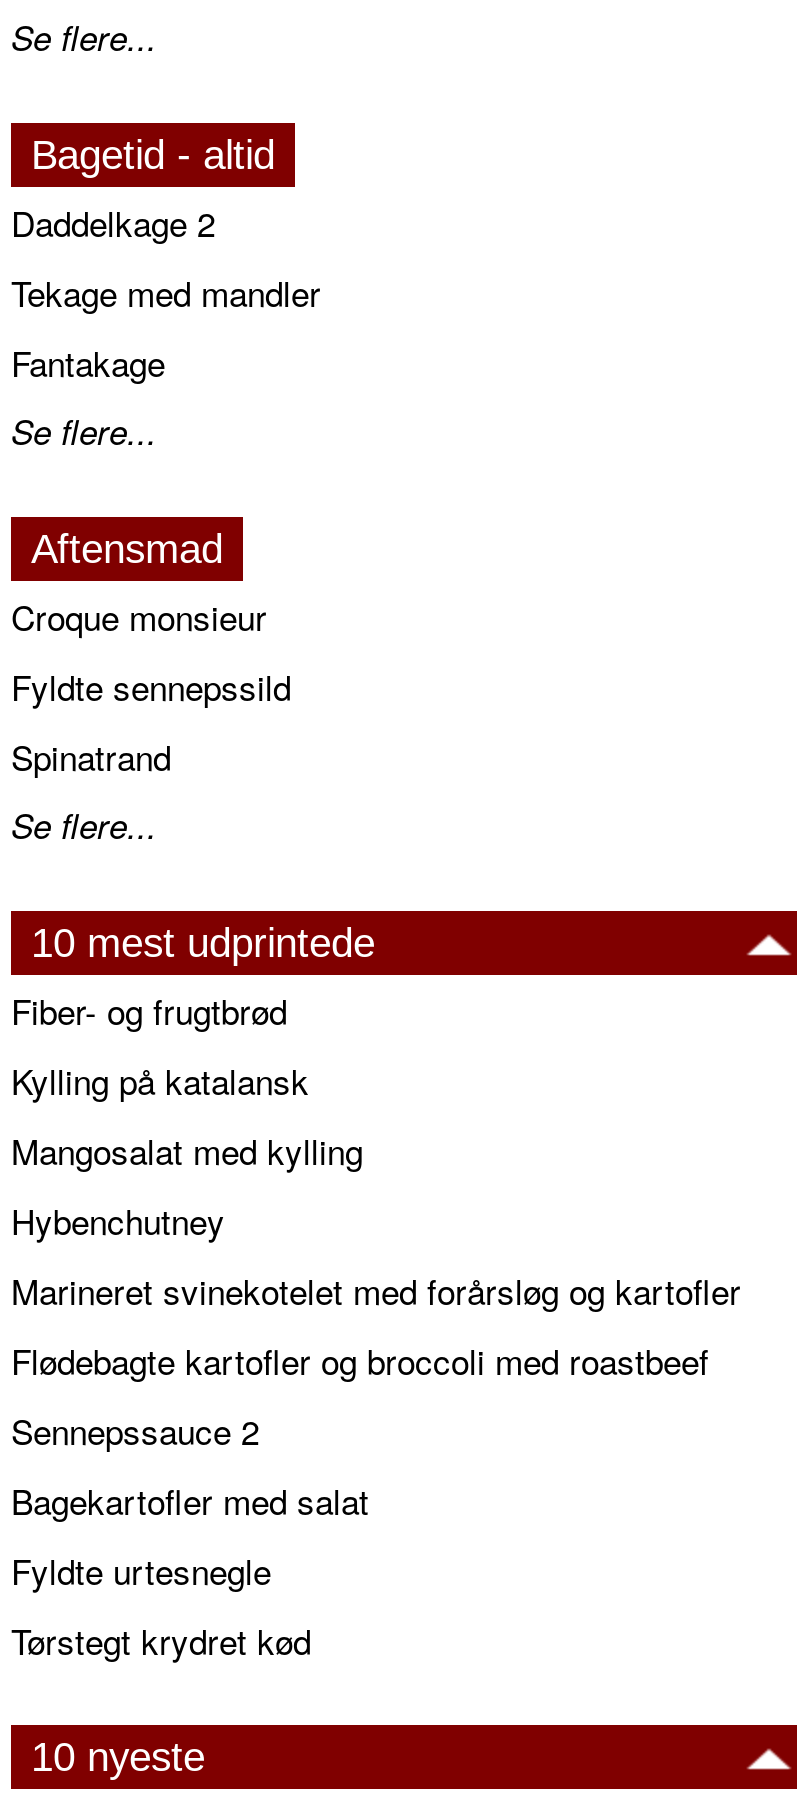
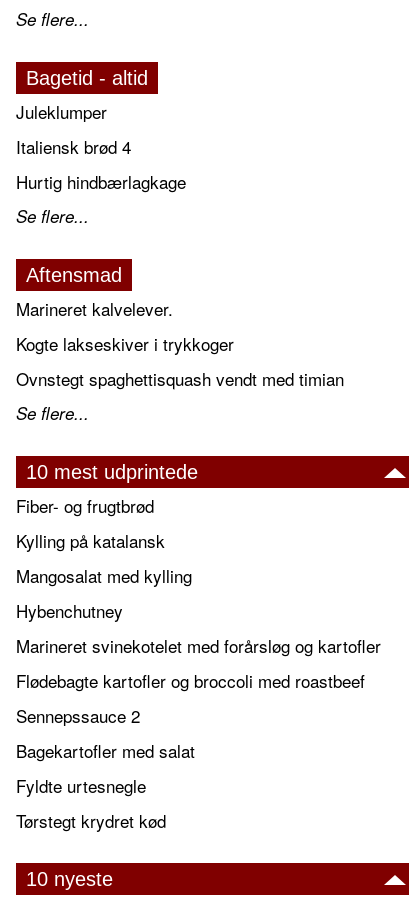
[11,197,321,387] Daddelkage 2 | Tekage med mandler | Fantakage -> [16,99,186,194] Juleklumper | Italiensk brød 4 | Hurtig hindbærlagkage
[11,591,291,781] Croque monsieur | Fyldte sennepssild | Spinatrand -> [16,296,344,391] Marineret kalvelever. | Kogte lakseskiver i trykkoger | Ovnstegt spaghettisquash vendt med timian

